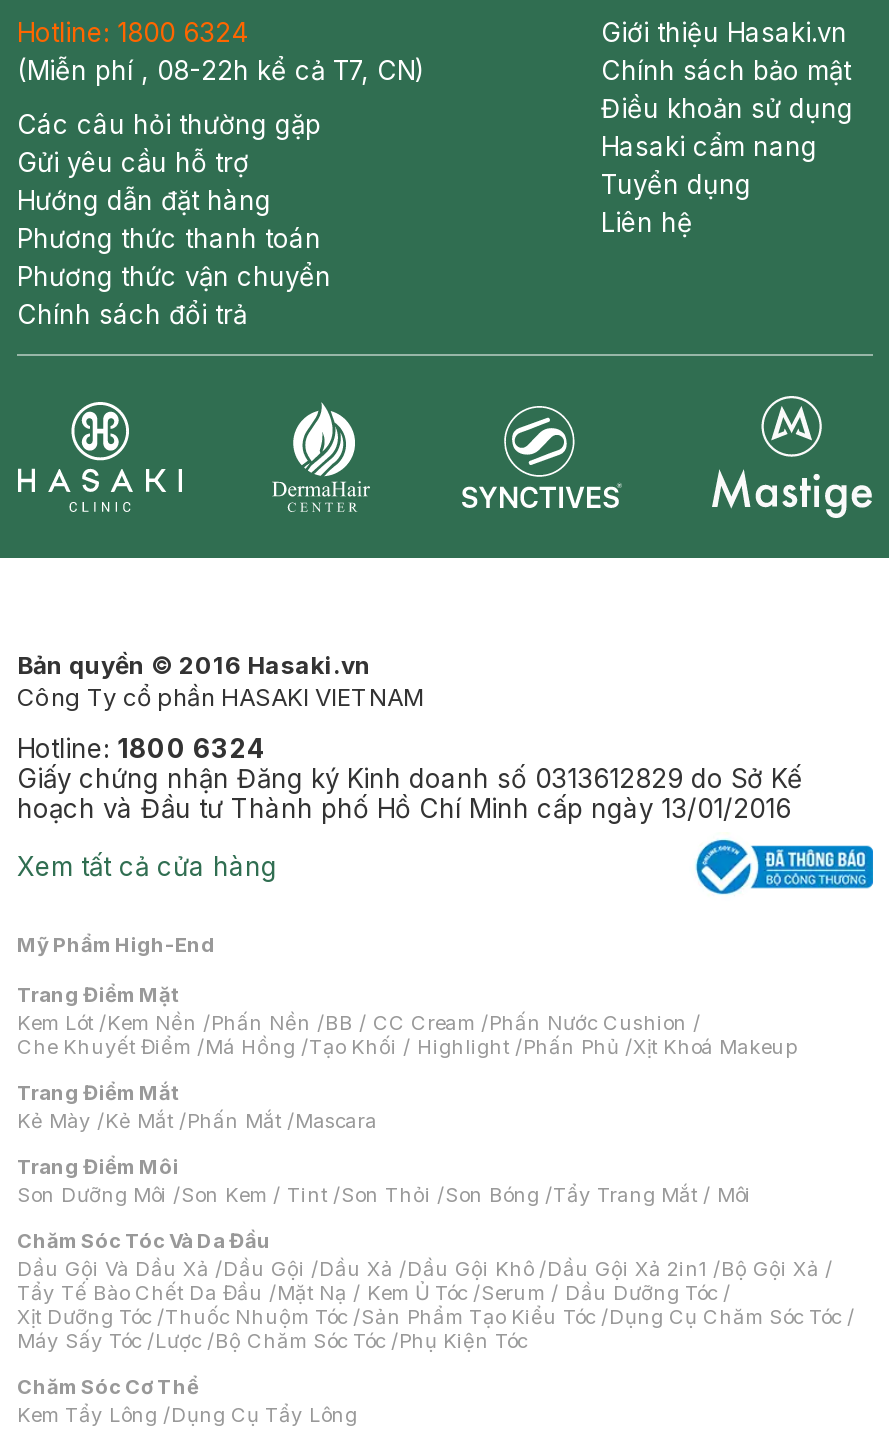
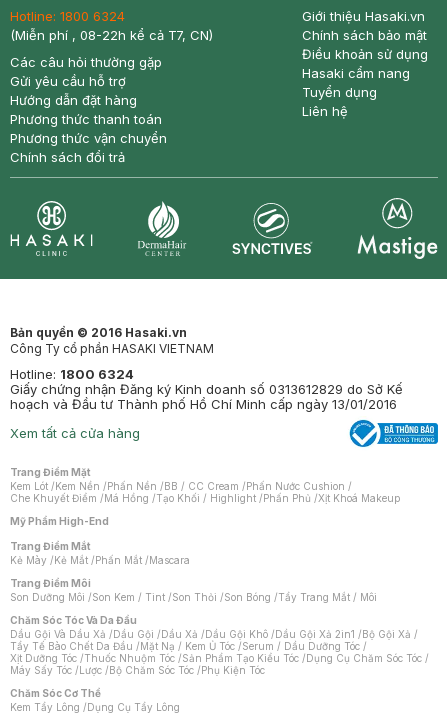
moved [17,932,215,956] -> [10,515,109,527]: Mỹ Phẩm High-End
moved [17,982,797,1058] -> [10,466,400,504]: Trang Điểm Mặt | Kem Lót /Kem Nền /Phấn Nền /BB / CC Cream /Phấn Nước Cushion / | Che Khuyết Điểm /Má Hồng /Tạo Khối / Highlight /Phấn Phủ /Xịt Khoá Makeup

